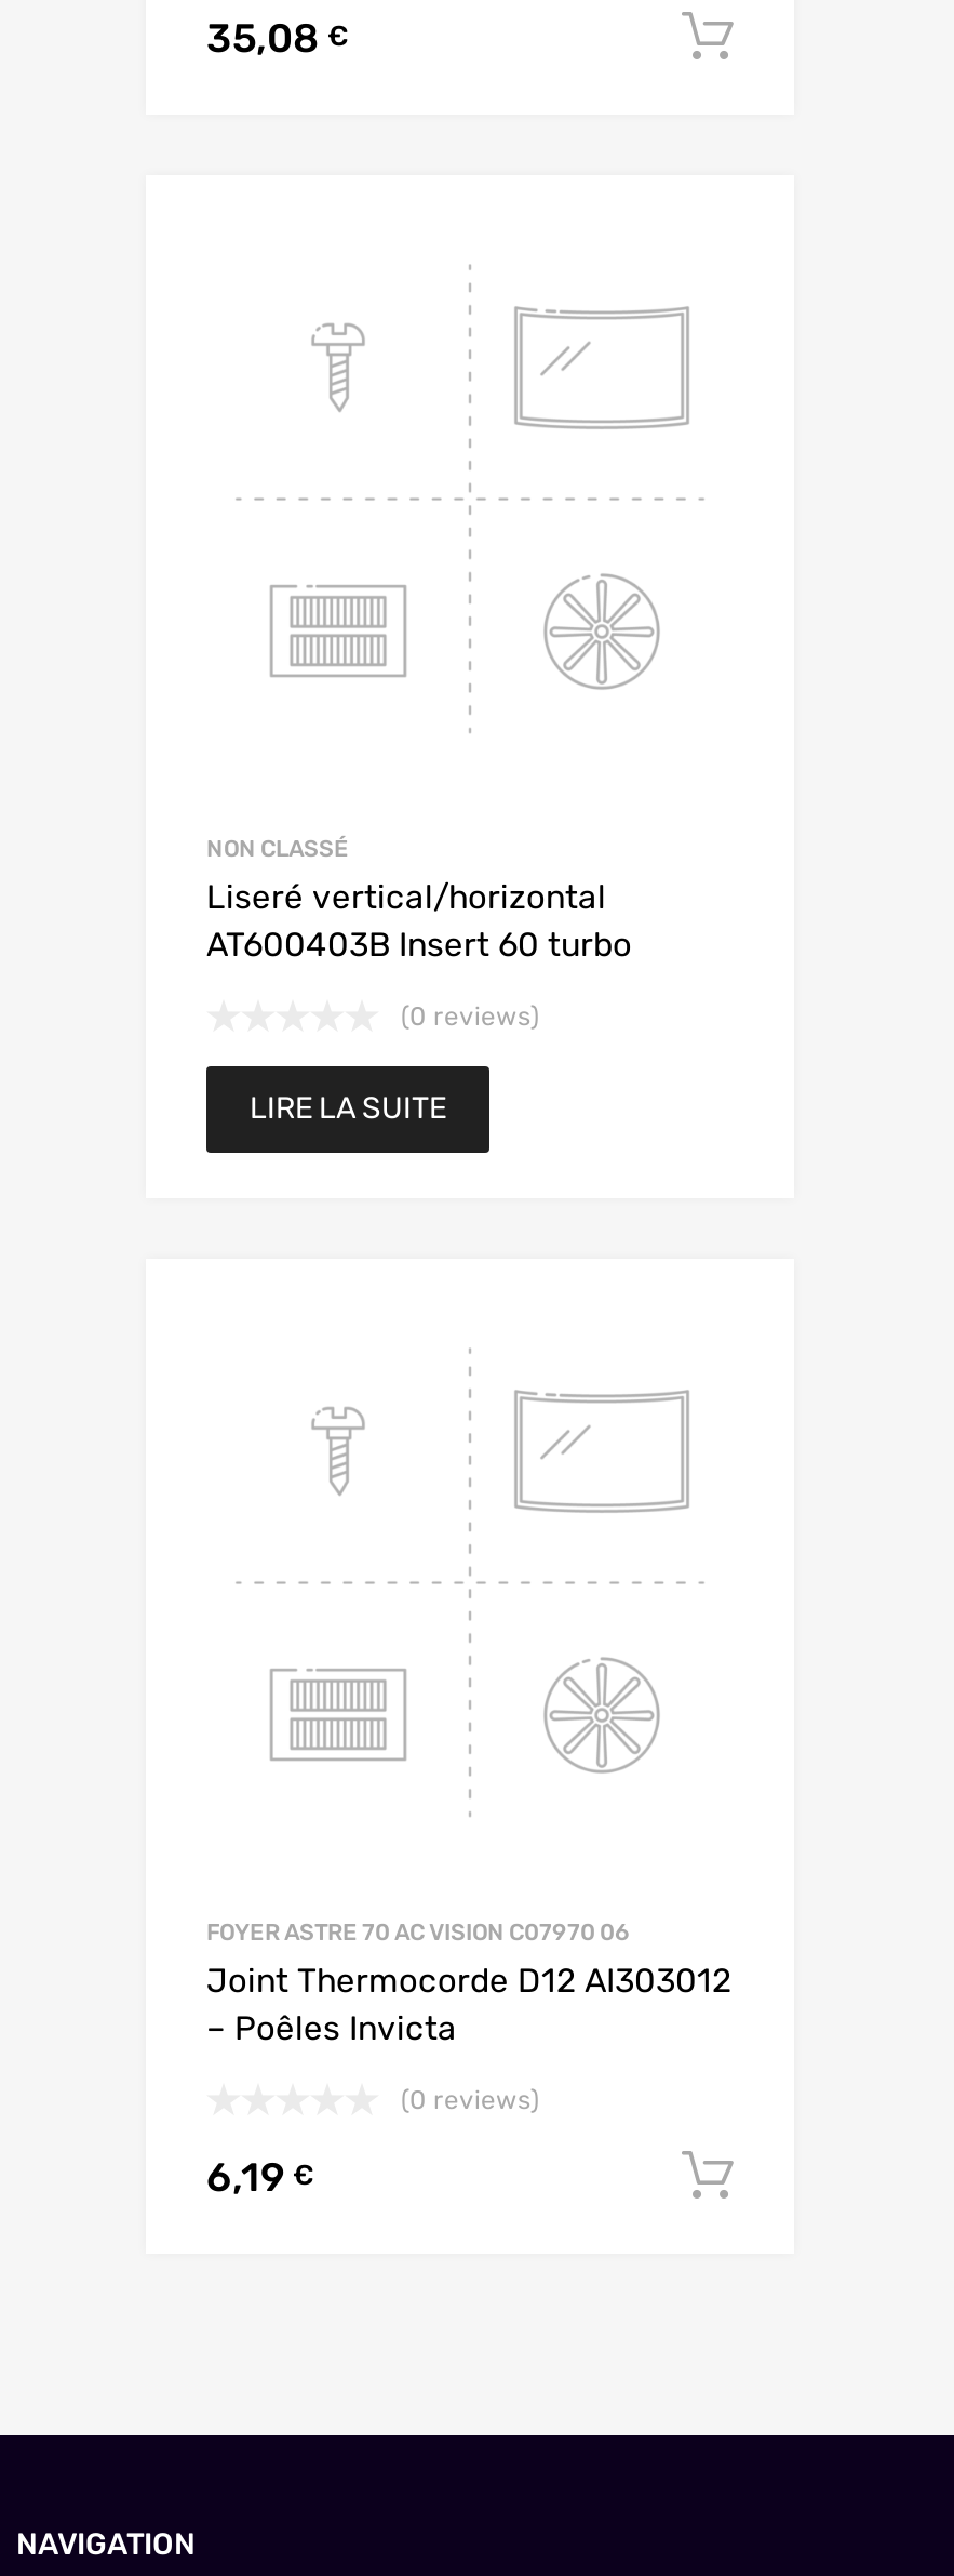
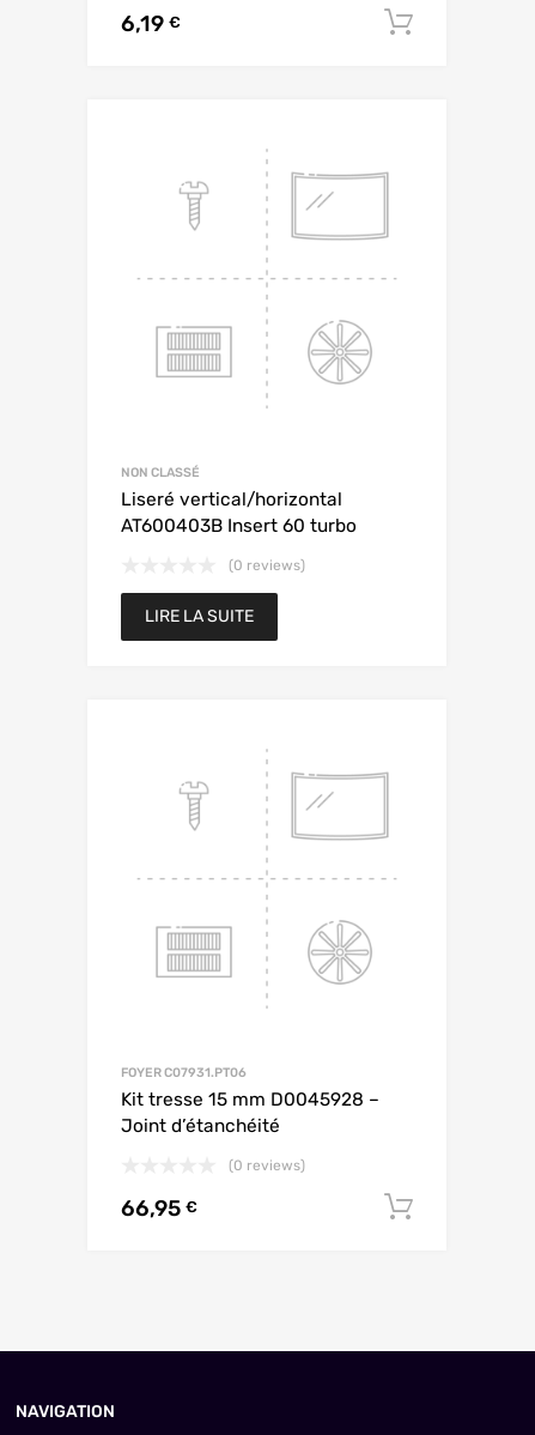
[206,15,349,63] 35,08 € -> [121,11,181,37] 6,19 €
[206,1918,731,2048] FOYER ASTRE 70 AC VISION C07970 06 | Joint Thermocorde D12 AI303012 | – Poêles Invicta -> [121,1065,379,1137] FOYER C07931.PT06 | Kit tresse 15 mm D0045928 – | Joint d’étanchéité
[206,2154,314,2202] 6,19 € -> [121,1195,197,1222] 66,95 €

